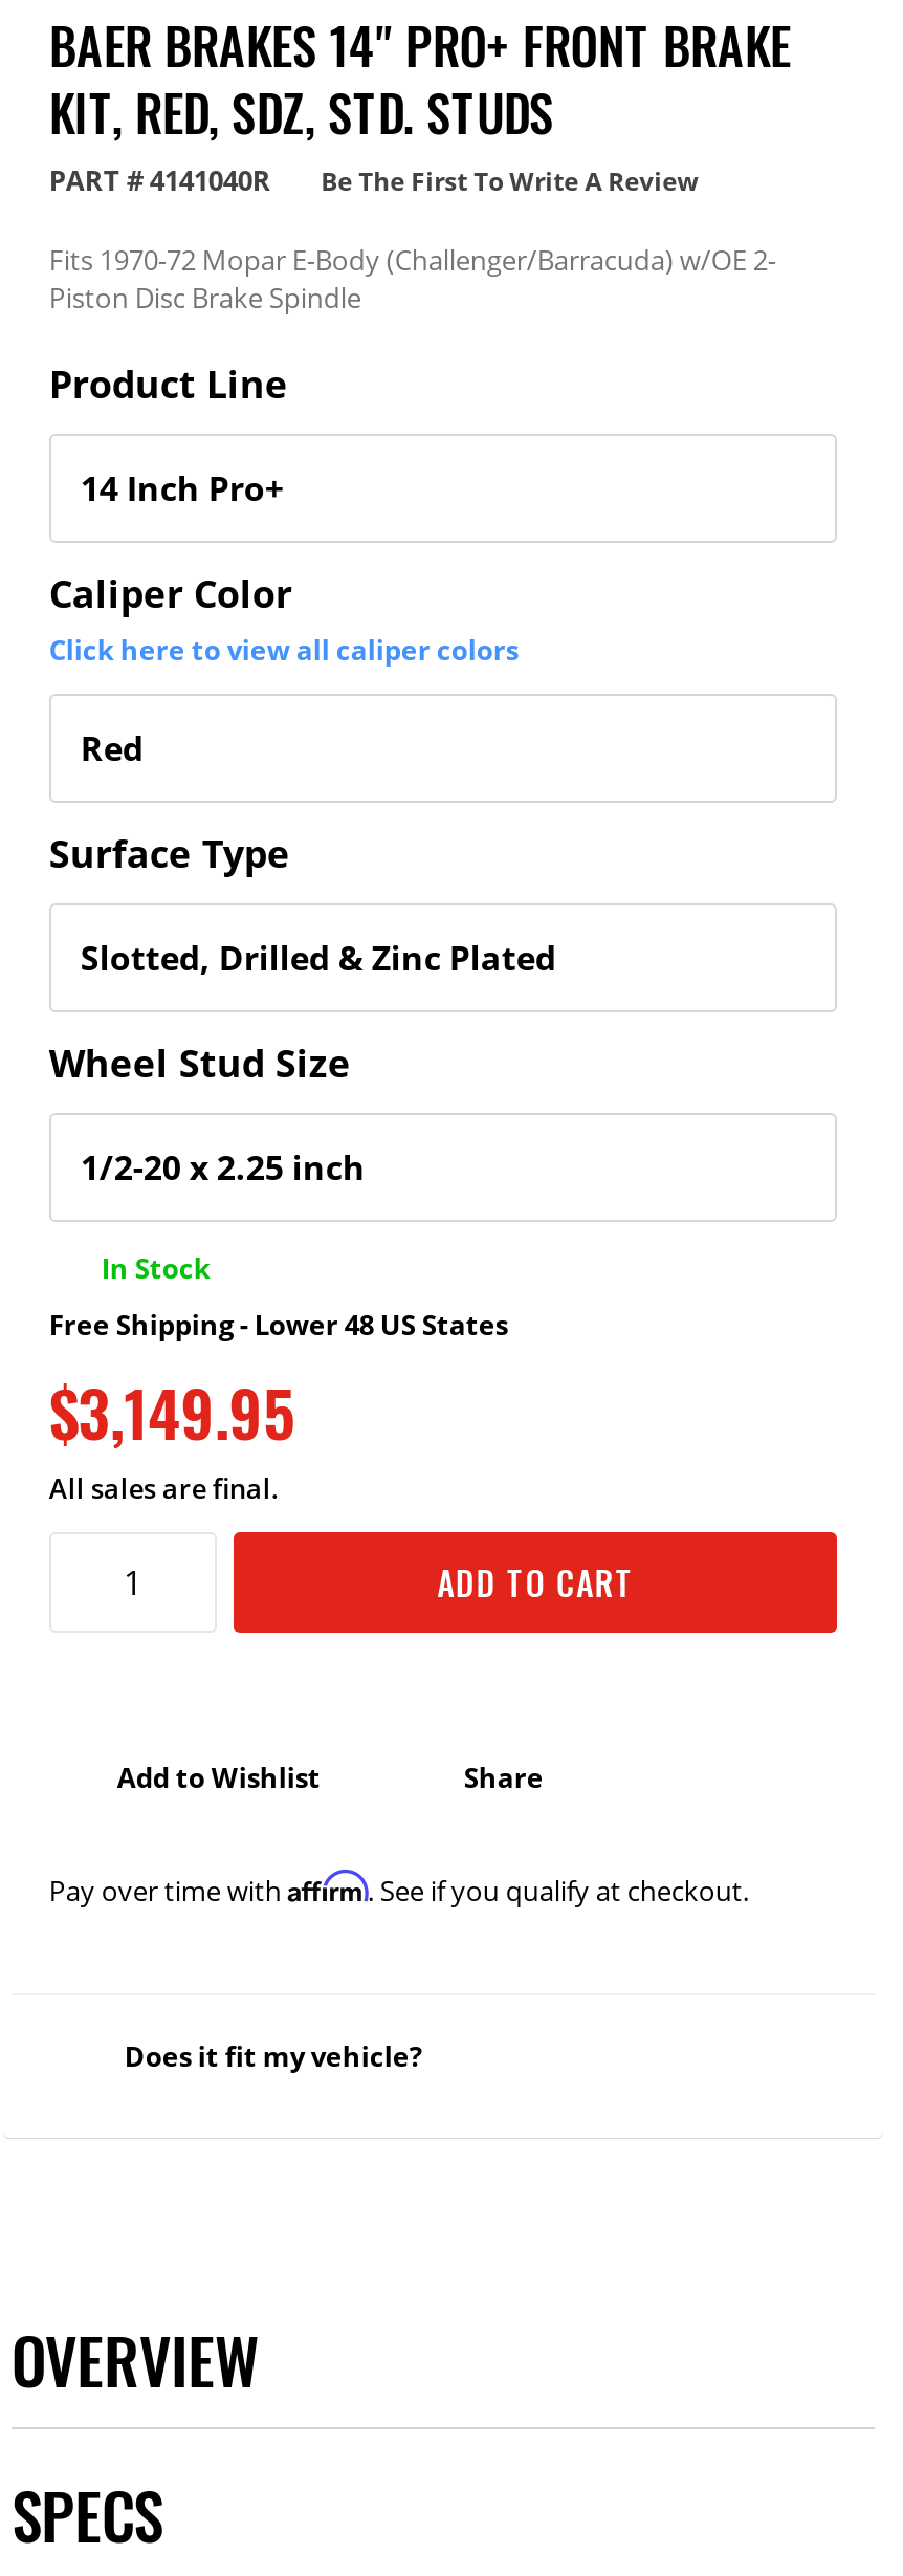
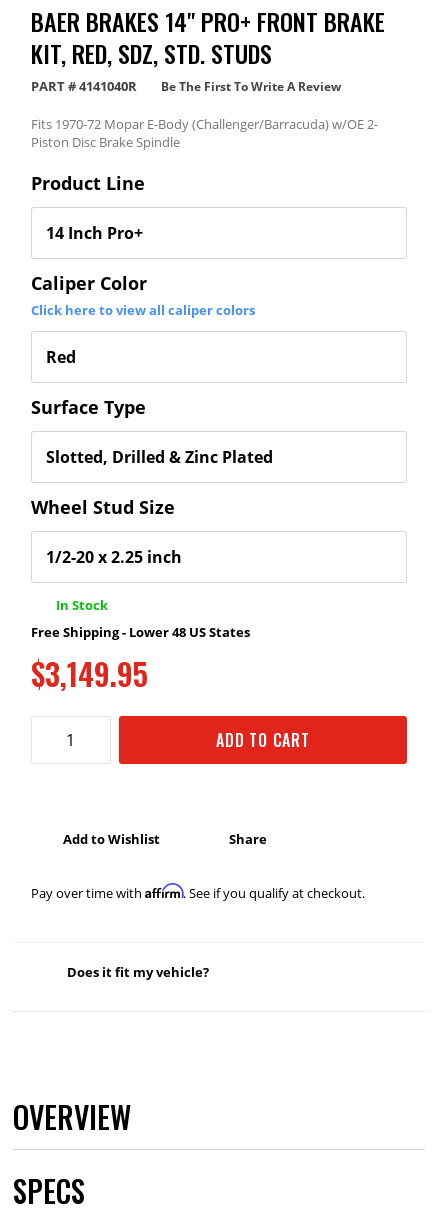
[49,1470,279,1507] All sales are final. -> none

